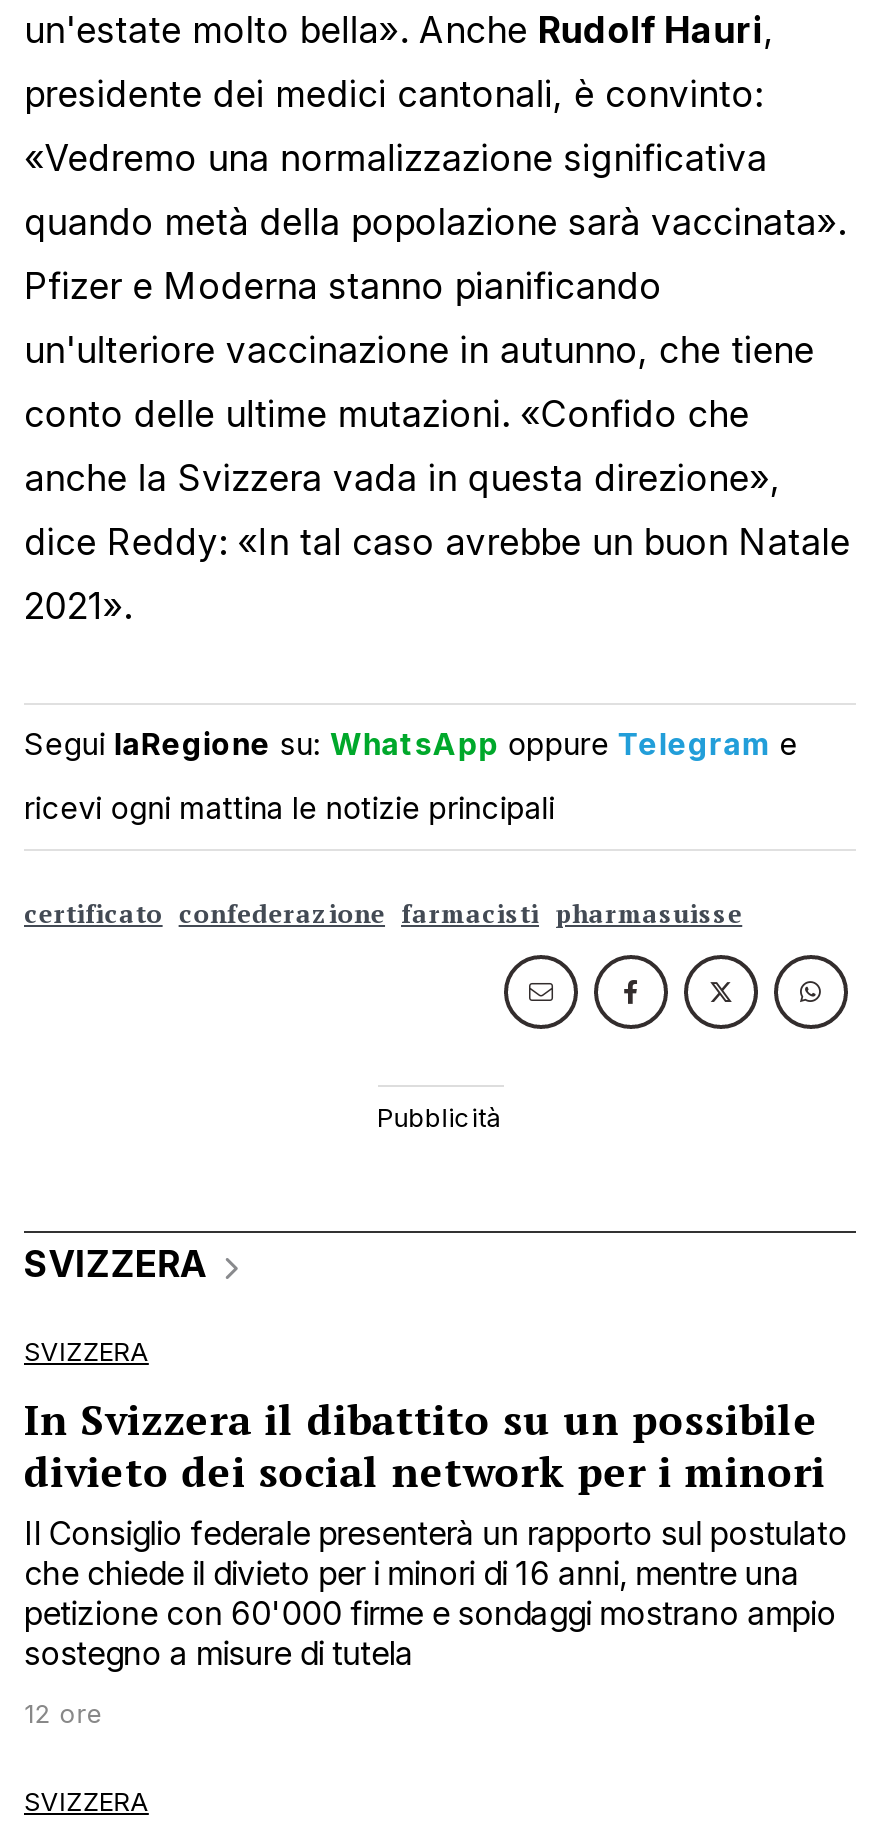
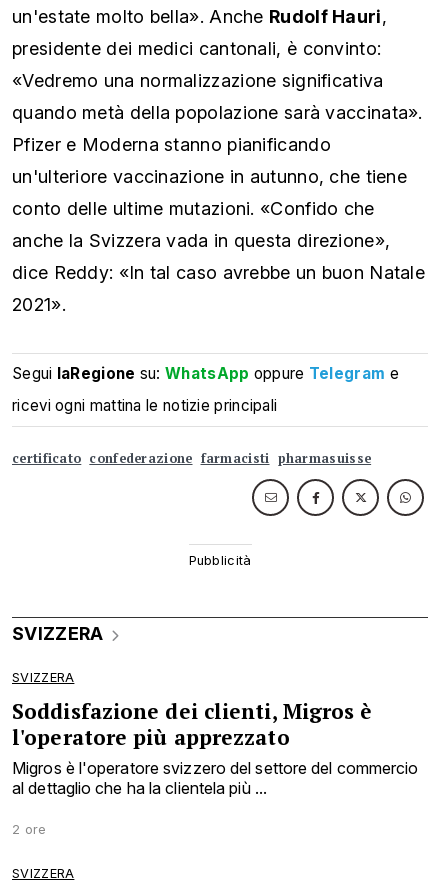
[24,1392,848,1674] In Svizzera il dibattito su un possibile | divieto dei social network per i minori | Il Consiglio federale presenterà un rapporto sul postulato | che chiede il divieto per i minori di 16 anni, mentre una | petizione con 60'000 firme e sondaggi mostrano ampio | sostegno a misure di tutela -> [12,697,418,798] Soddisfazione dei clienti, Migros è | l'operatore più apprezzato | Migros è l'operatore svizzero del settore del commercio | al dettaglio che ha la clientela più ...
[24,1700,104,1730] 12 ore -> [12,822,46,837] 2 ore

